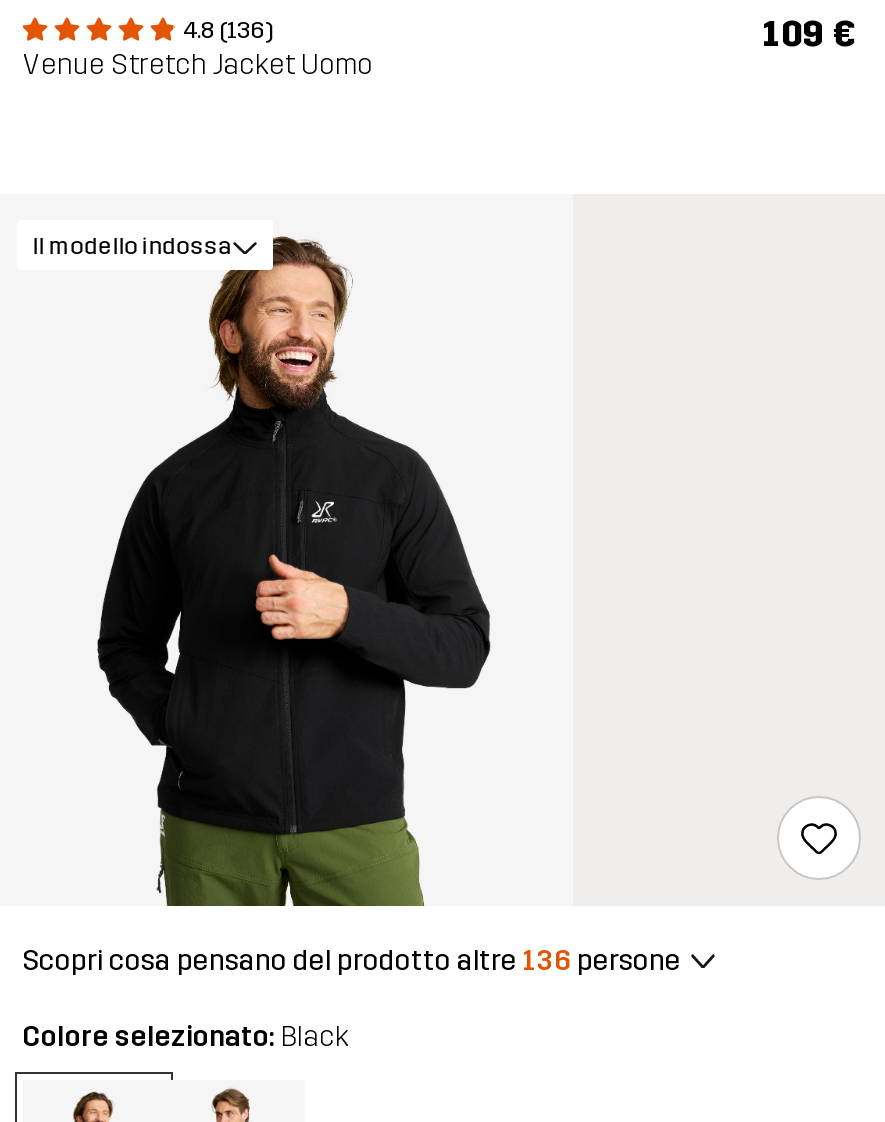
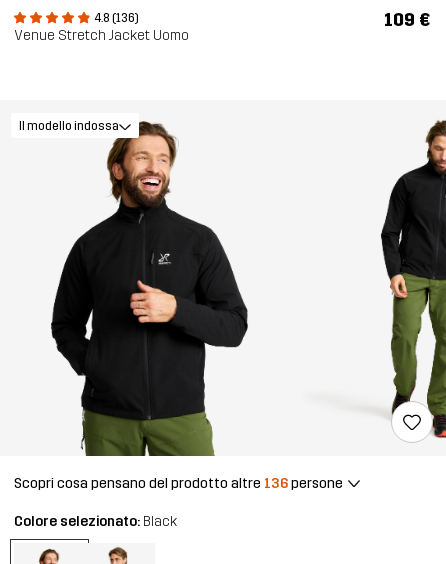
none -> [380,120,443,439] [image]

